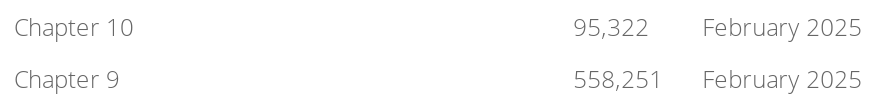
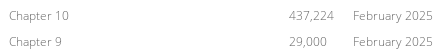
[573,10,862,44] 95,322 February 2025 -> [289,7,433,24] 437,224 February 2025
[573,62,862,96] 558,251 February 2025 -> [289,33,433,50] 29,000 February 2025

